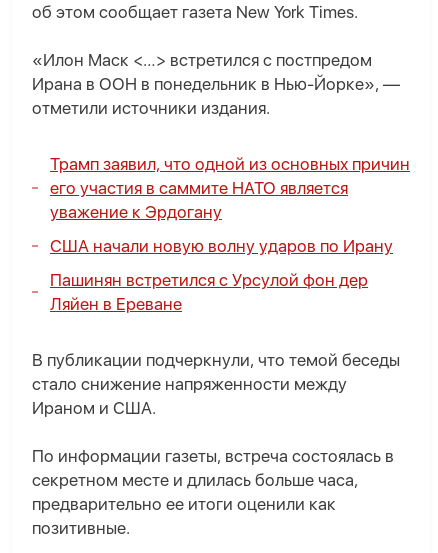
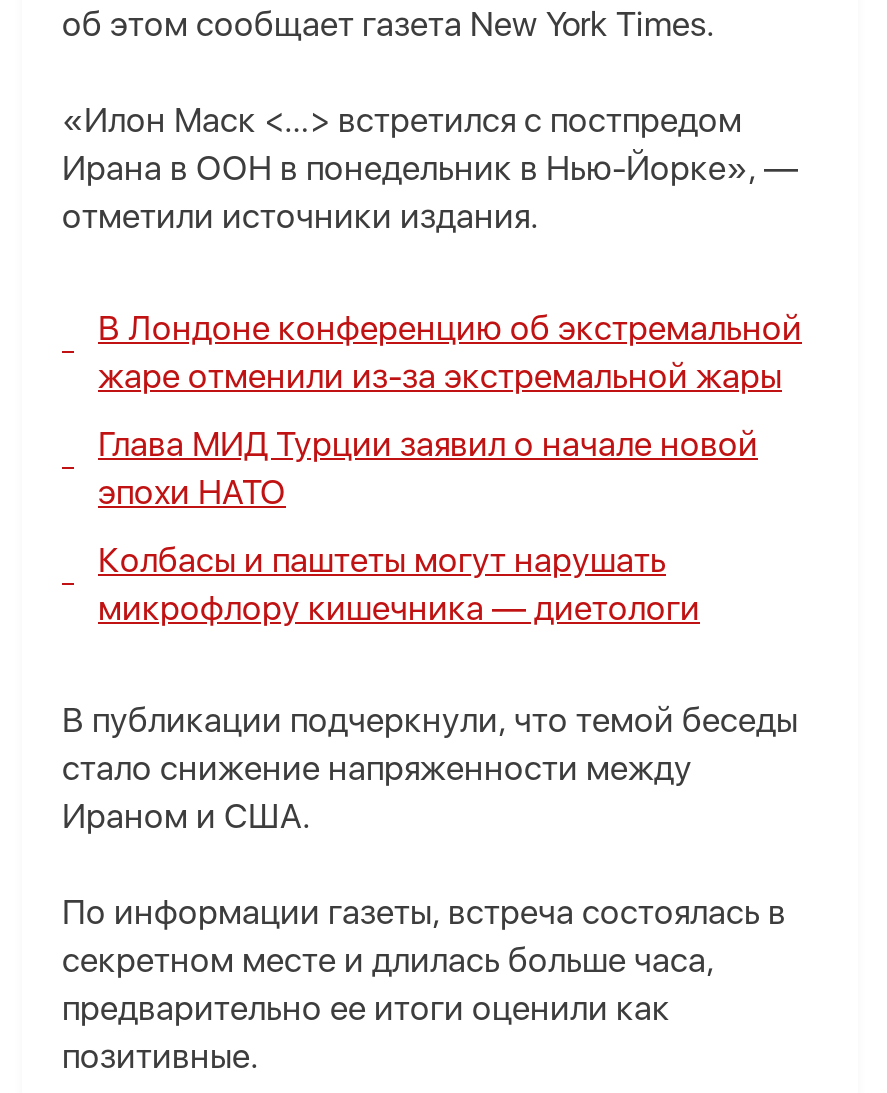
[50,154,410,222] Трамп заявил, что одной из основных причин | его участия в саммите НАТО является | уважение к Эрдогану -> [98,309,802,397] В Лондоне конференцию об экстремальной | жаре отменили из-за экстремальной жары
[50,236,393,256] США начали новую волну ударов по Ирану -> [98,425,758,513] Глава МИД Турции заявил о начале новой | эпохи НАТО
[50,270,368,314] Пашинян встретился с Урсулой фон дер | Ляйен в Ереване -> [98,541,700,629] Колбасы и паштеты могут нарушать | микрофлору кишечника — диетологи

